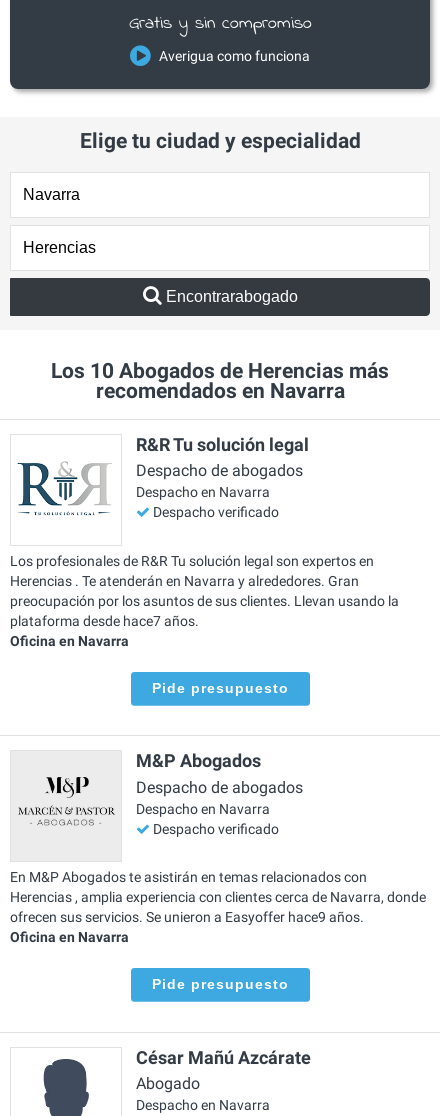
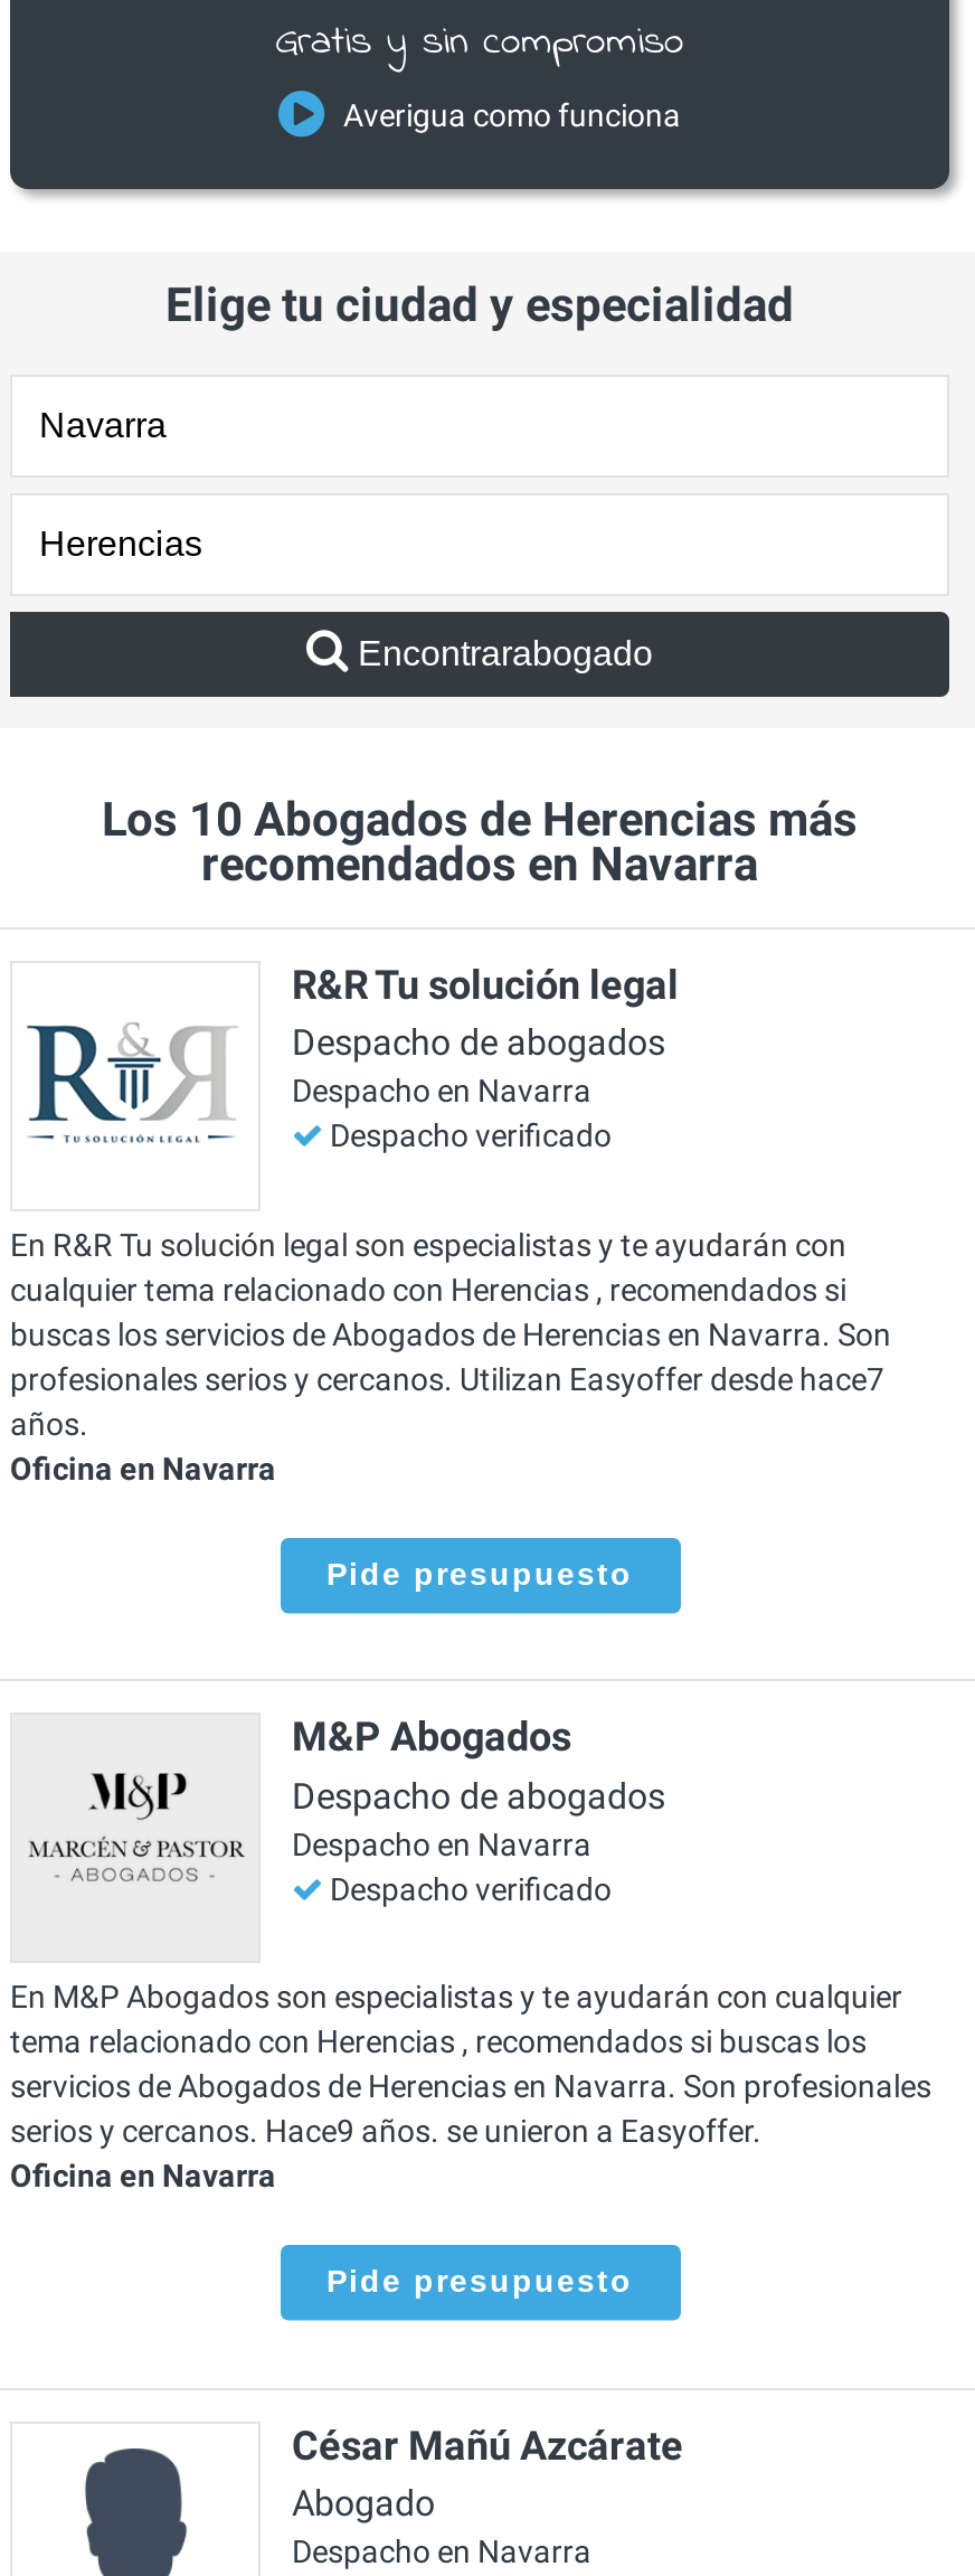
[10,553,399,629] Los profesionales de R&R Tu solución legal son expertos en | Herencias . Te atenderán en Navarra y alrededores. Gran | preocupación por los asuntos de sus clientes. Llevan usando la | plataforma desde hace7 años. -> [10,1227,891,1441] En R&R Tu solución legal son especialistas y te ayudarán con | cualquier tema relacionado con Herencias , recomendados si | buscas los servicios de Abogados de Herencias en Navarra. Son | profesionales serios y cercanos. Utilizan Easyoffer desde hace7 | años.
[10,869,426,925] En M&P Abogados te asistirán en temas relacionados con | Herencias , amplia experiencia con clientes cerca de Navarra, donde | ofrecen sus servicios. Se unieron a Easyoffer hace9 años. -> [10,1979,931,2149] En M&P Abogados son especialistas y te ayudarán con cualquier | tema relacionado con Herencias , recomendados si buscas los | servicios de Abogados de Herencias en Navarra. Son profesionales | serios y cercanos. Hace9 años. se unieron a Easyoffer.

